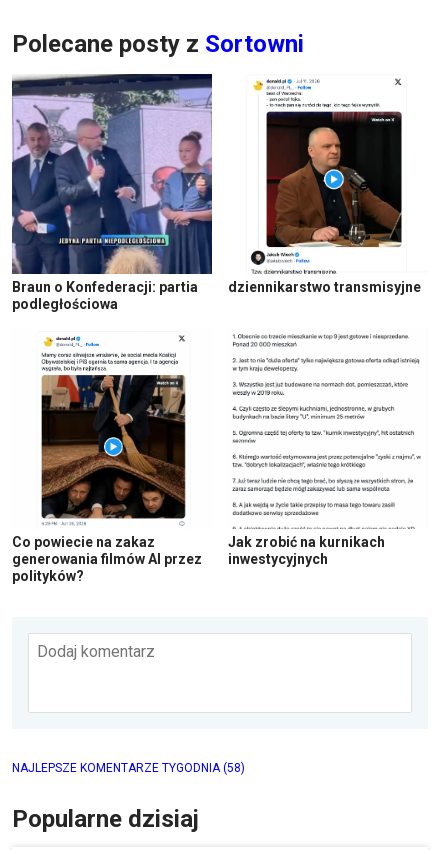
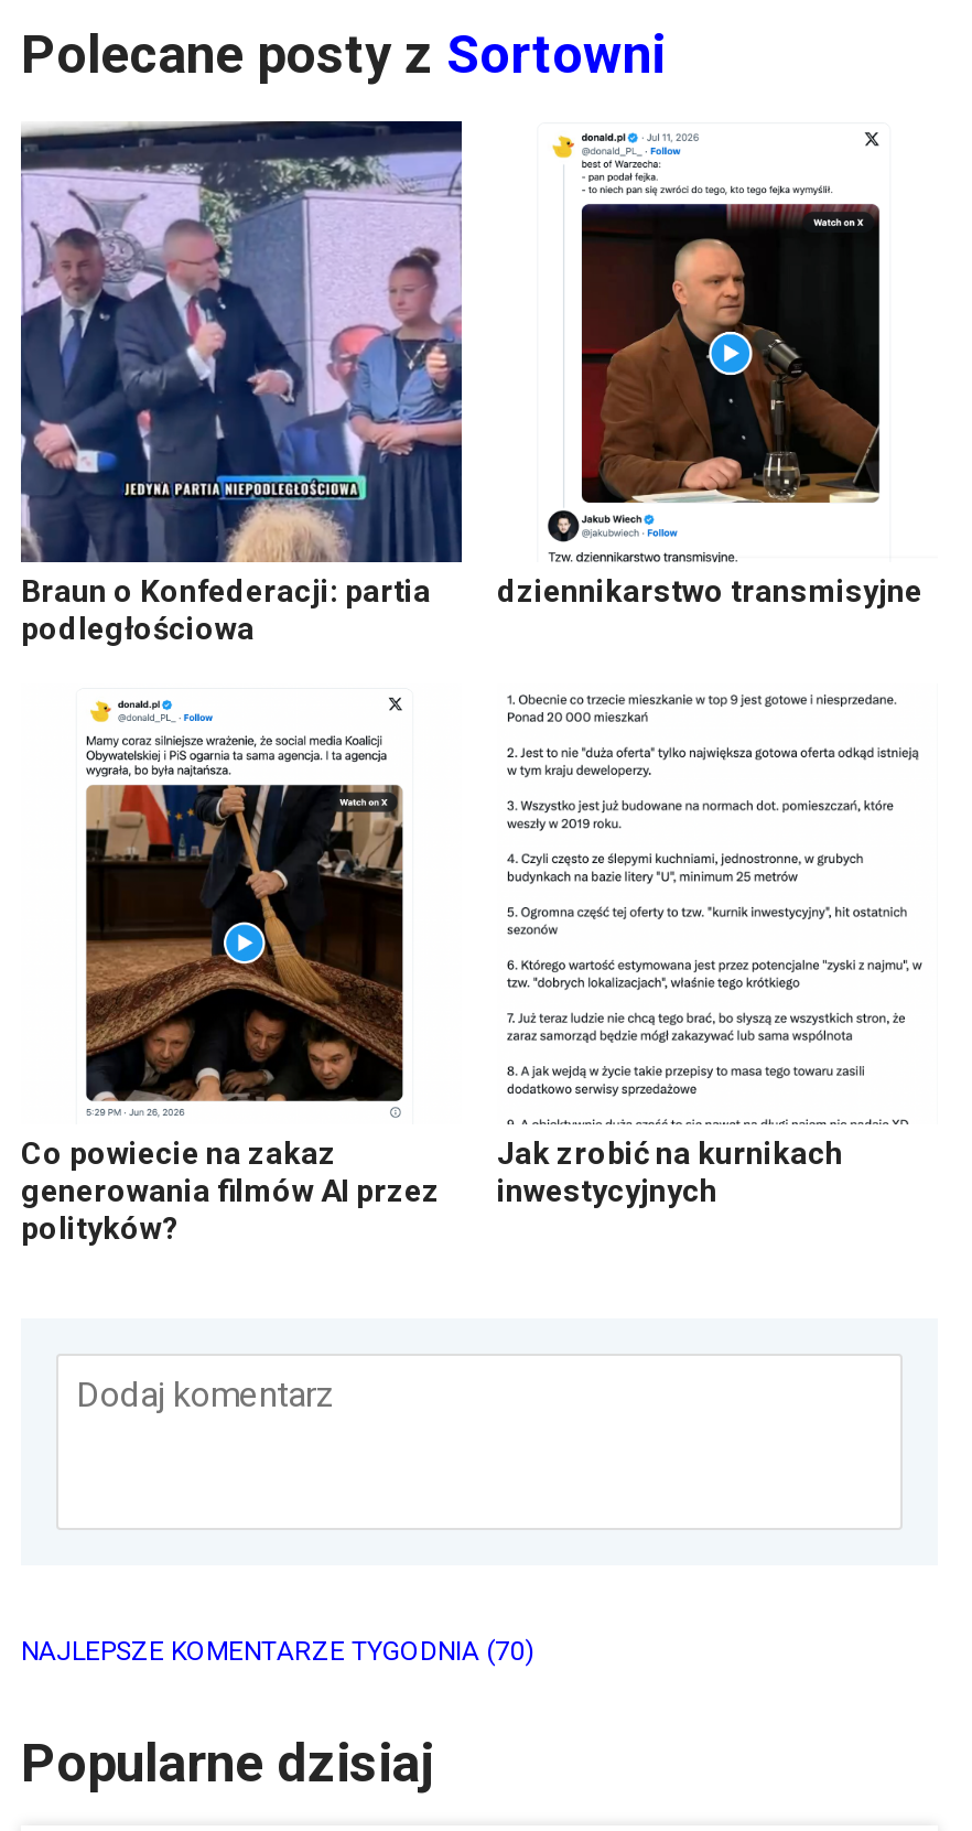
[12,761,245,775] NAJLEPSZE KOMENTARZE TYGODNIA (58) -> [21,1637,534,1667] NAJLEPSZE KOMENTARZE TYGODNIA (70)

